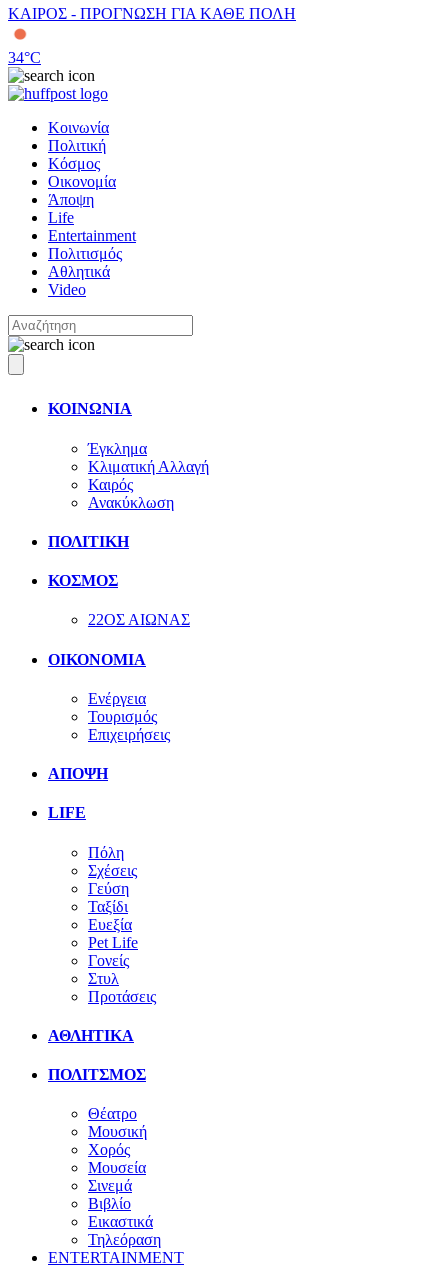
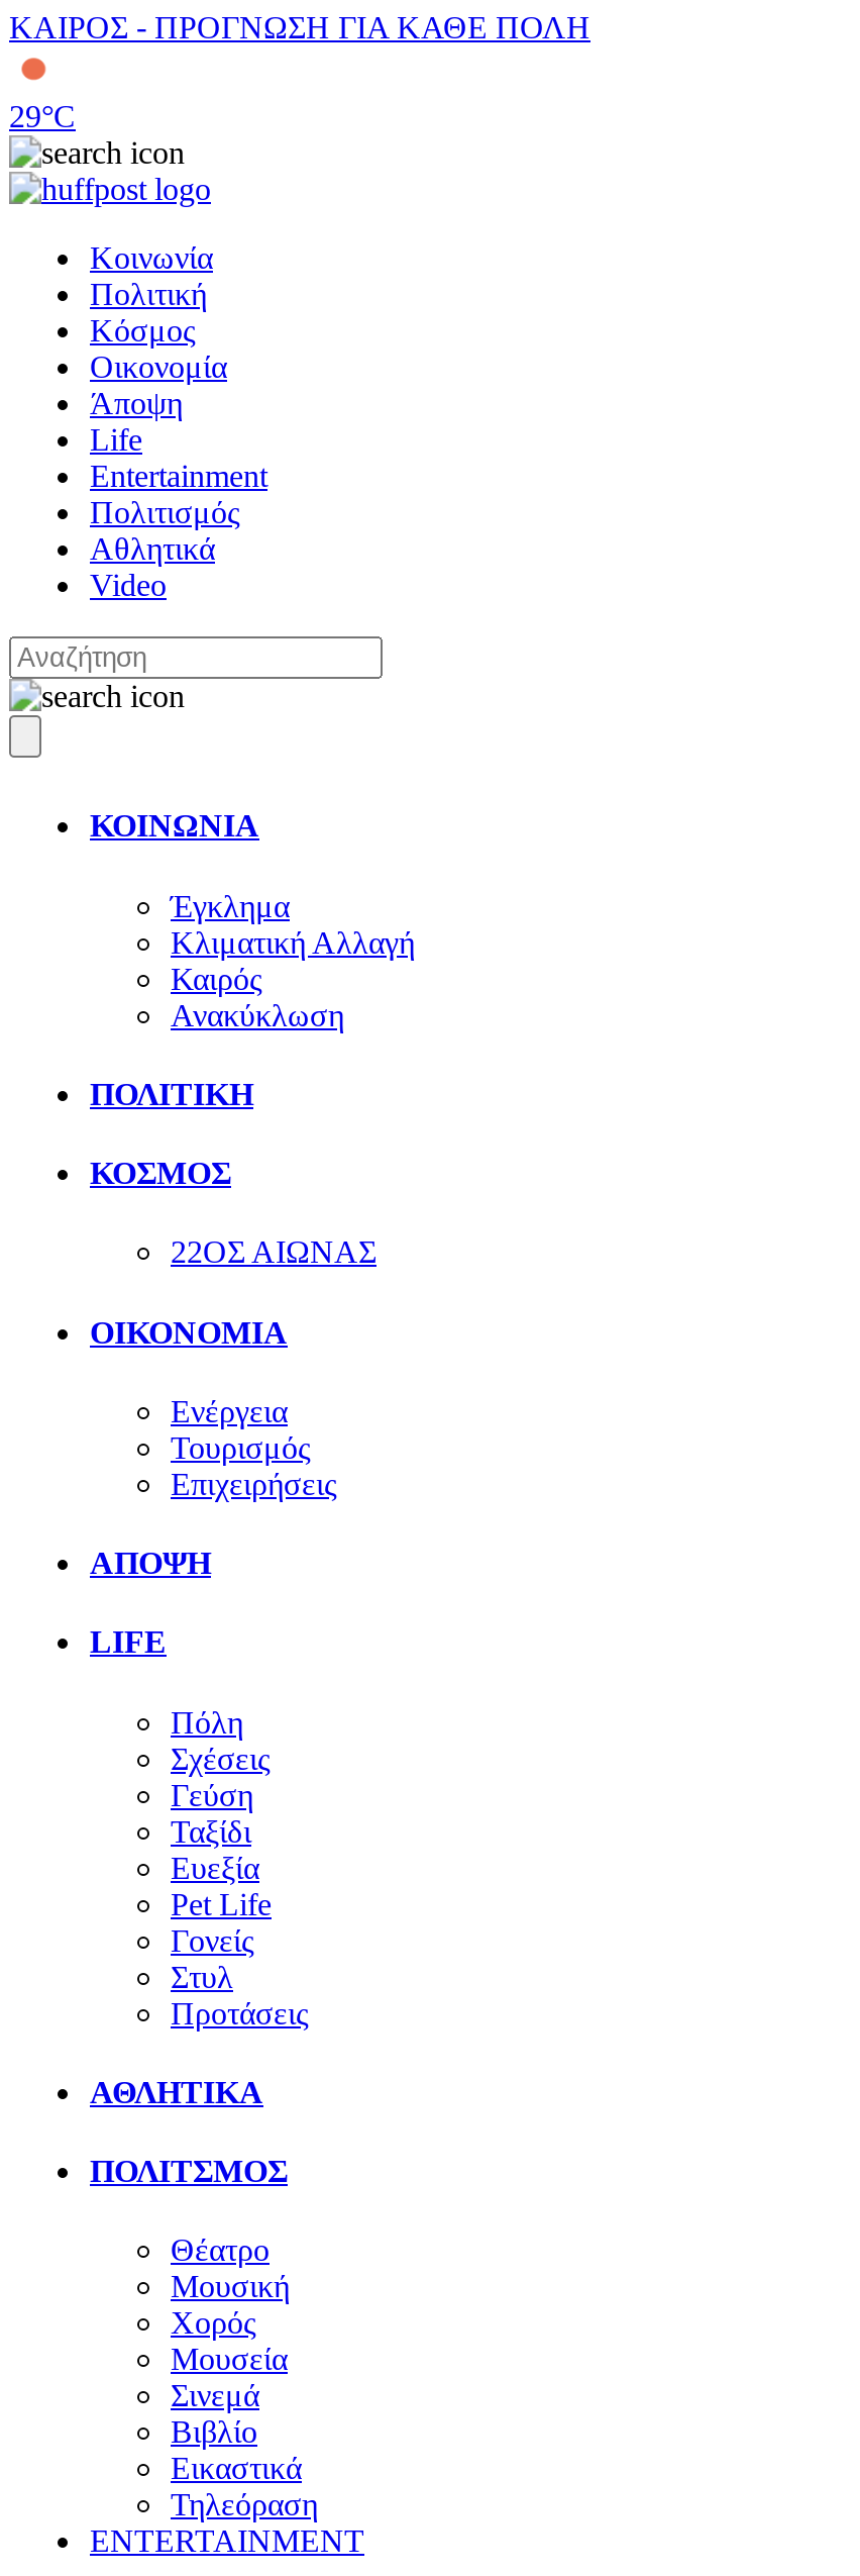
[8,49,41,66] 34°C -> [9,99,76,133] 29°C

